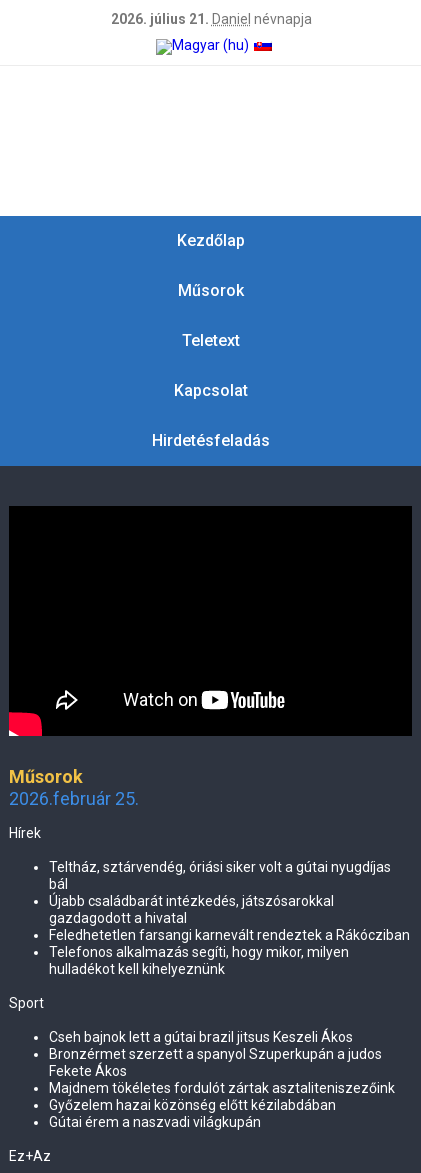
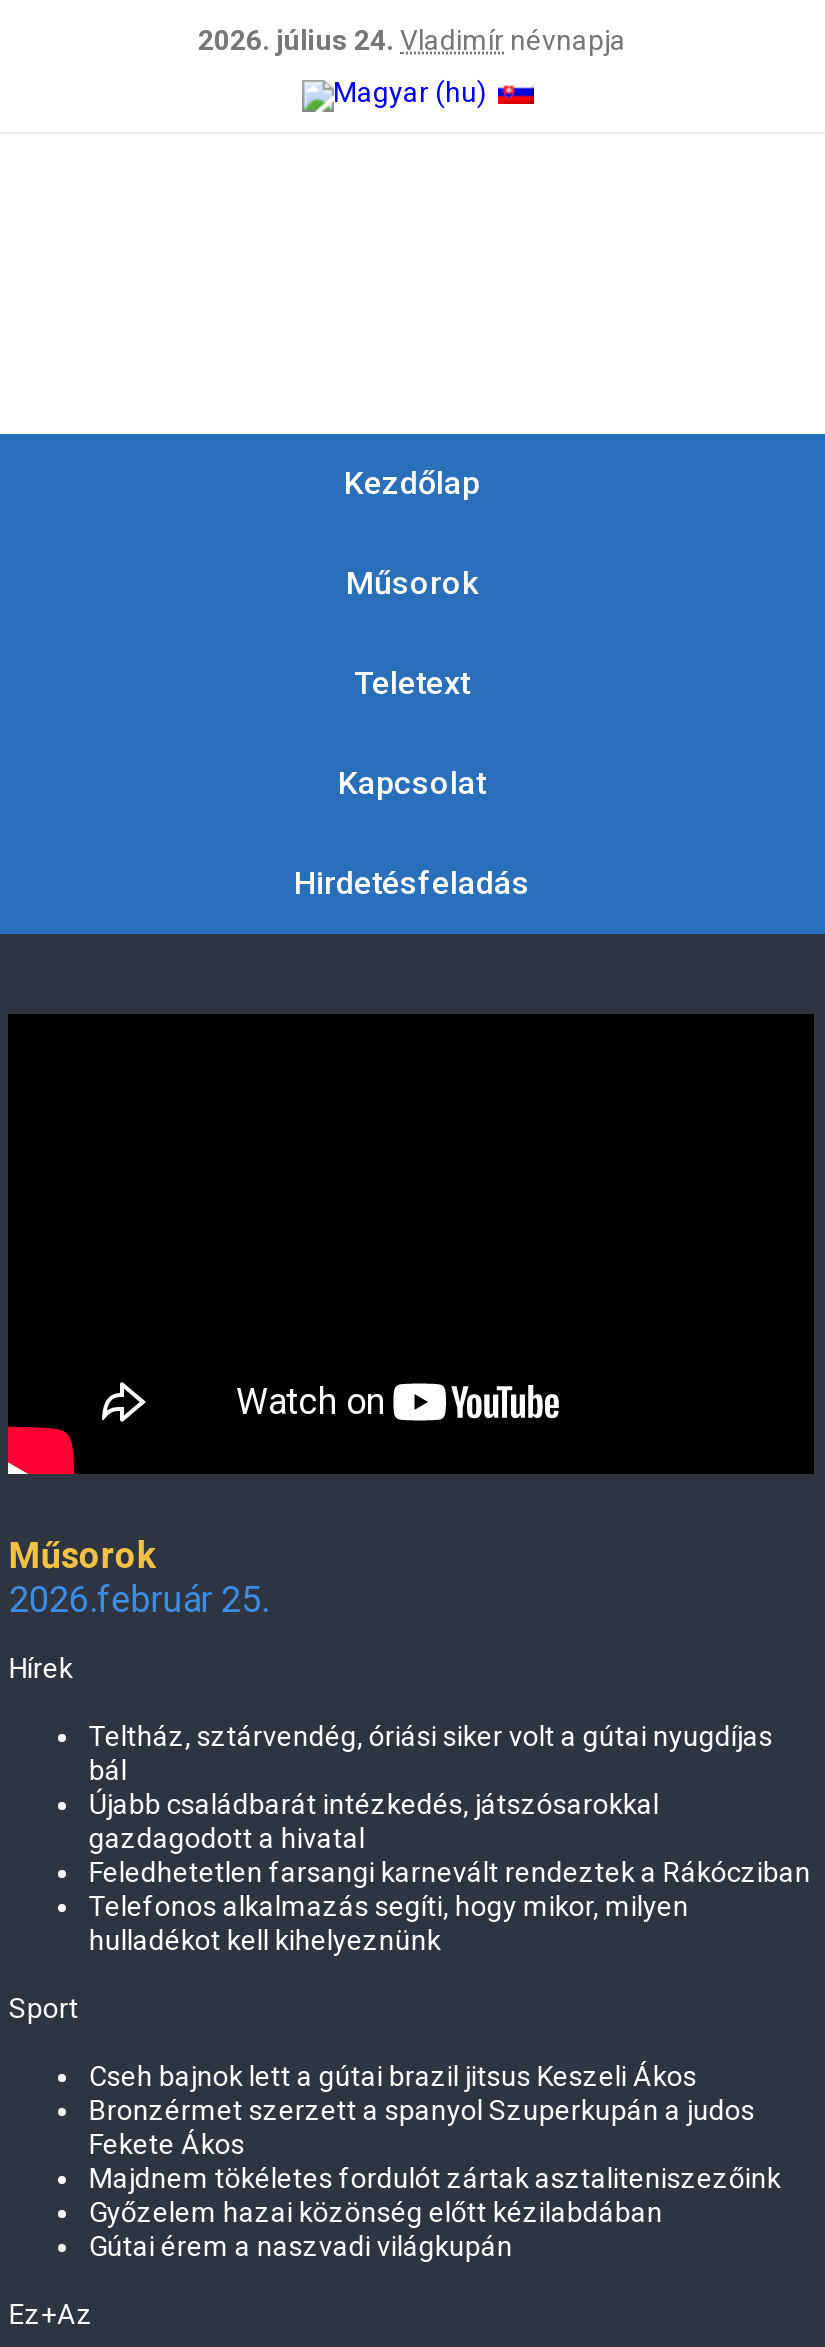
[110,11,311,27] 2026. július 21. Daniel névnapja -> [198,24,626,56] 2026. július 24. Vladimír névnapja

